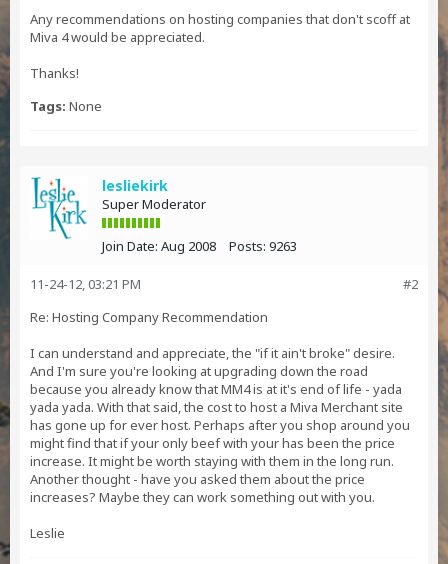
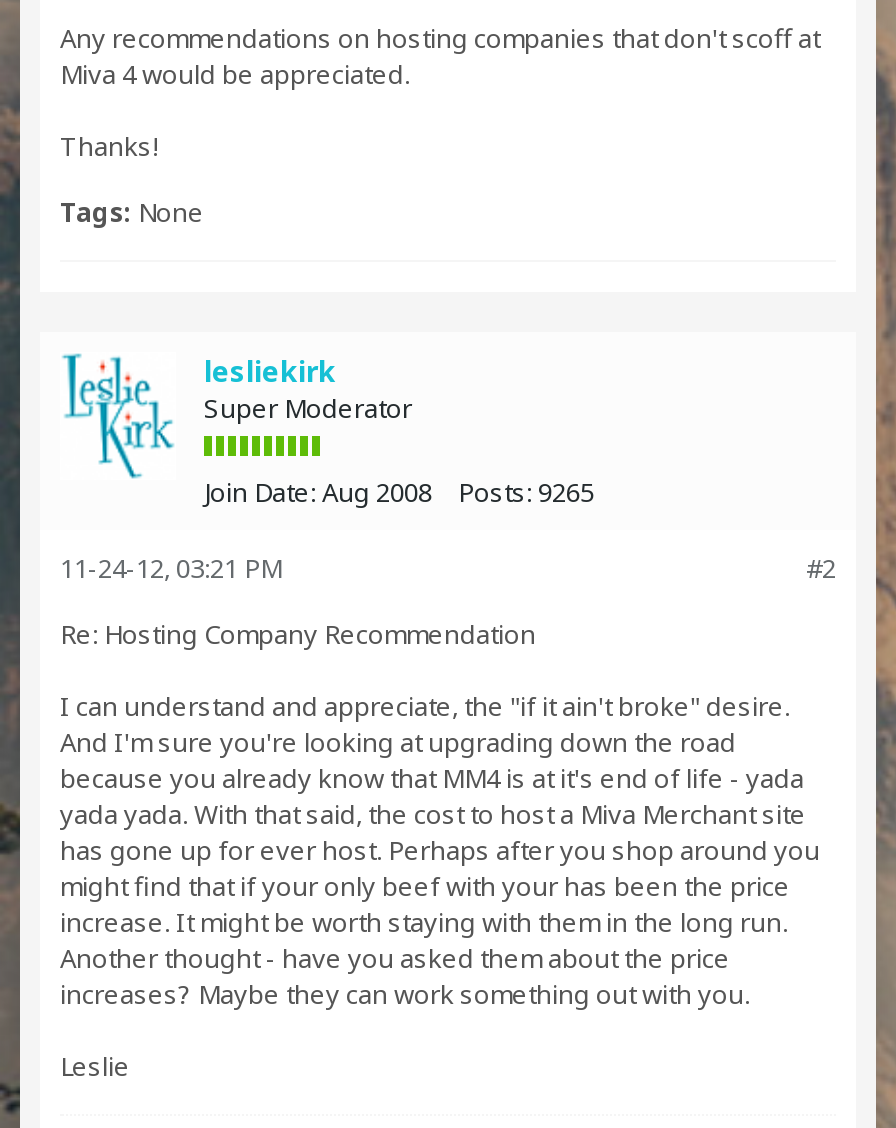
[102,237,297,255] Join Date: Aug 2008 Posts: 9263 -> [204,474,594,510] Join Date: Aug 2008 Posts: 9265

